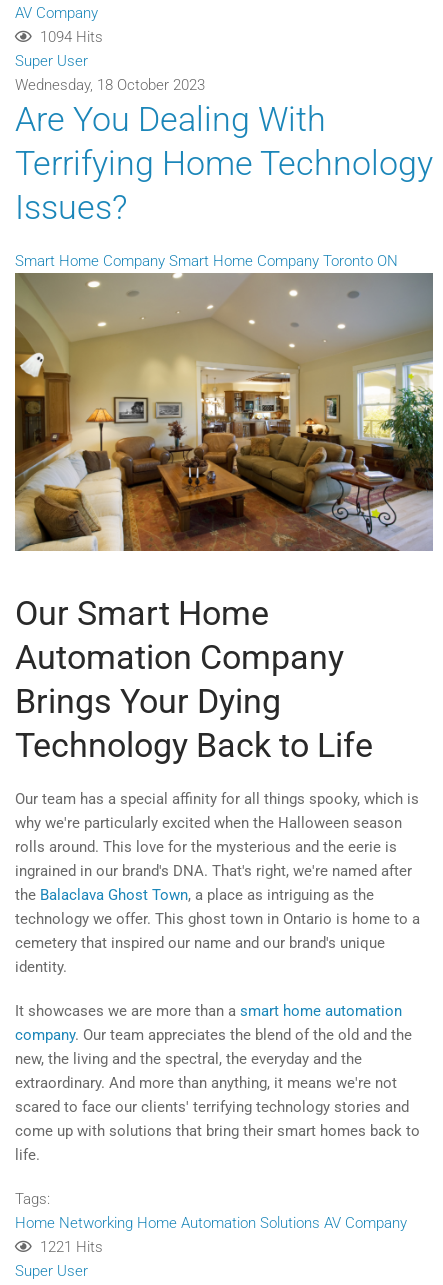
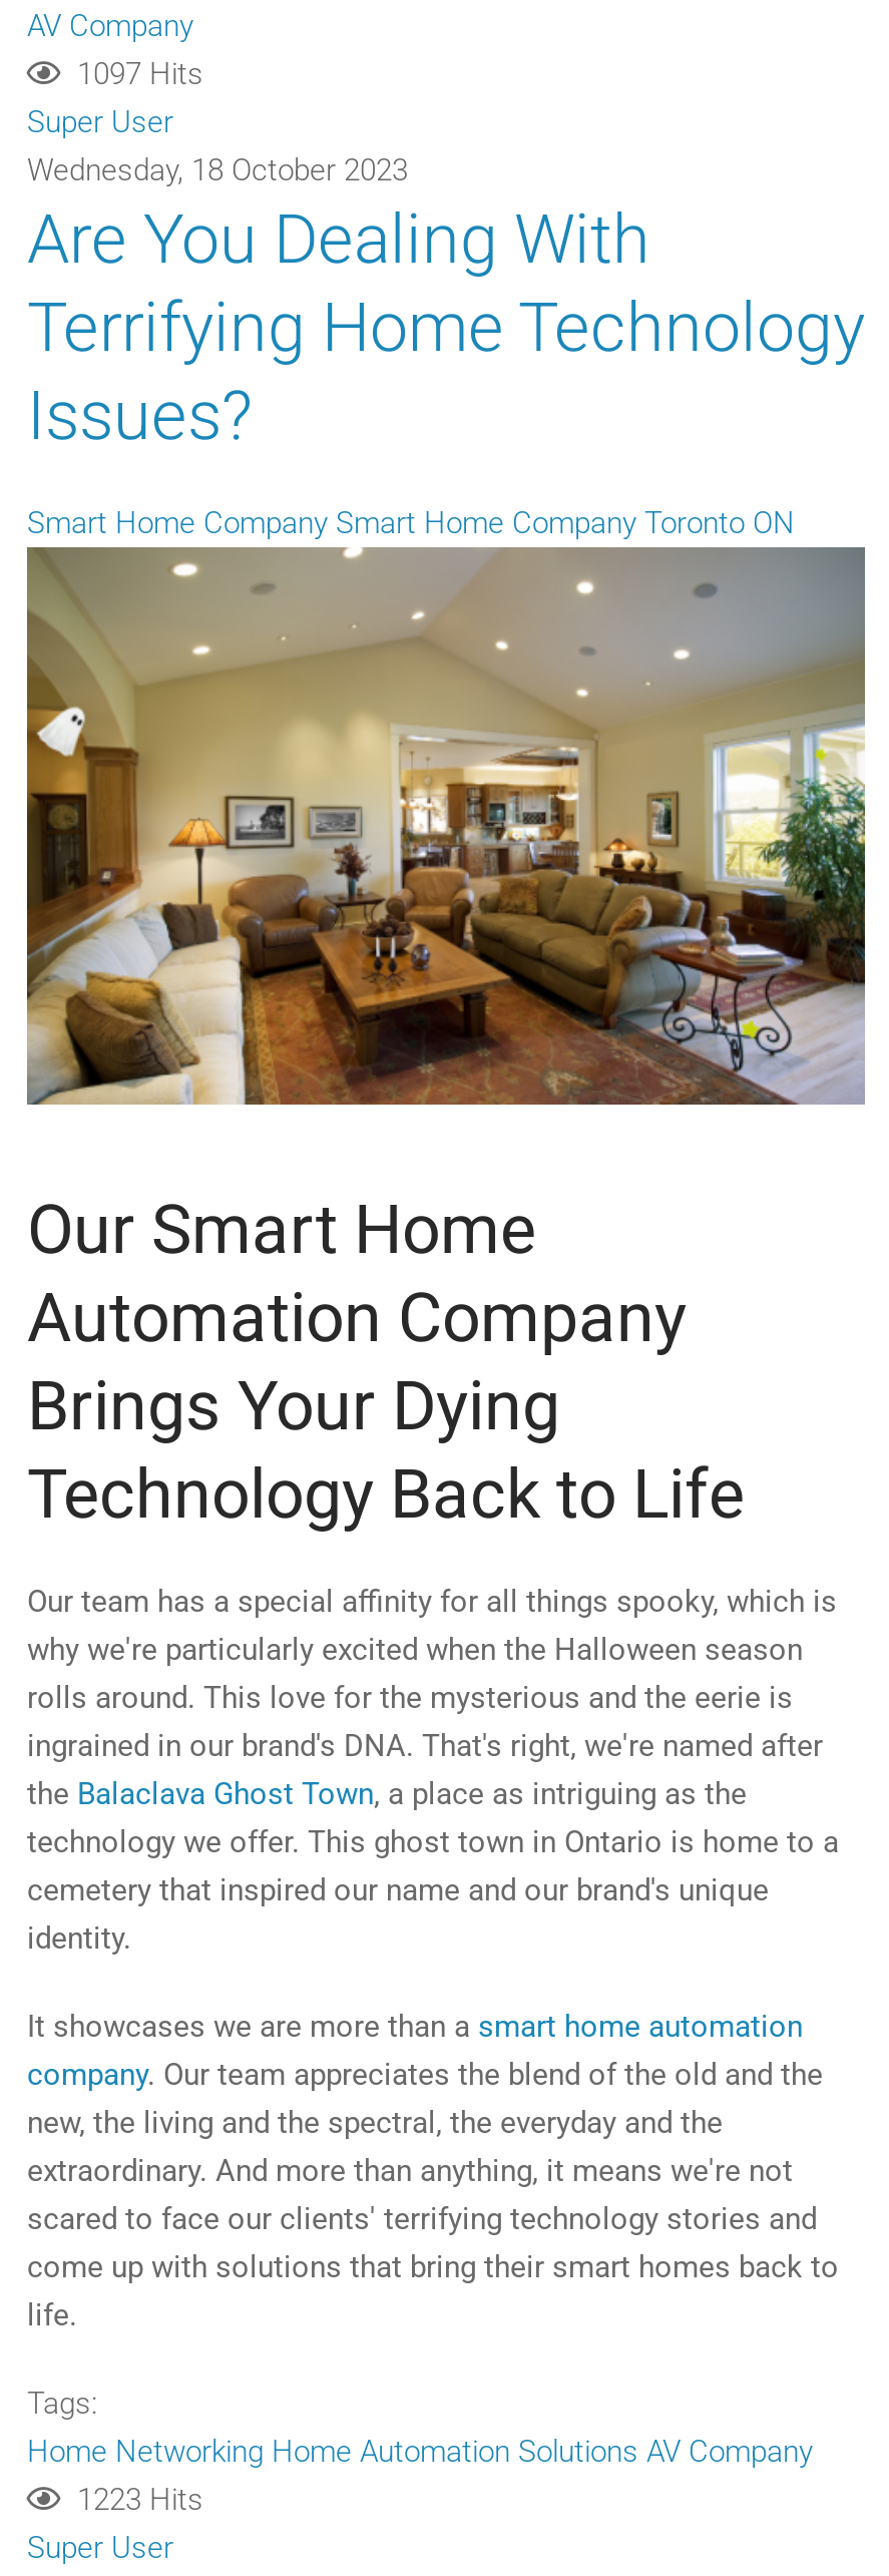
[32,28,103,46] 1094 Hits -> [61,56,203,92] 1097 Hits
[32,1238,103,1256] 1221 Hits -> [61,2482,203,2518] 1223 Hits

